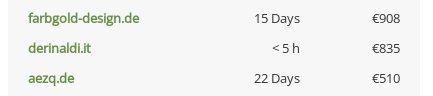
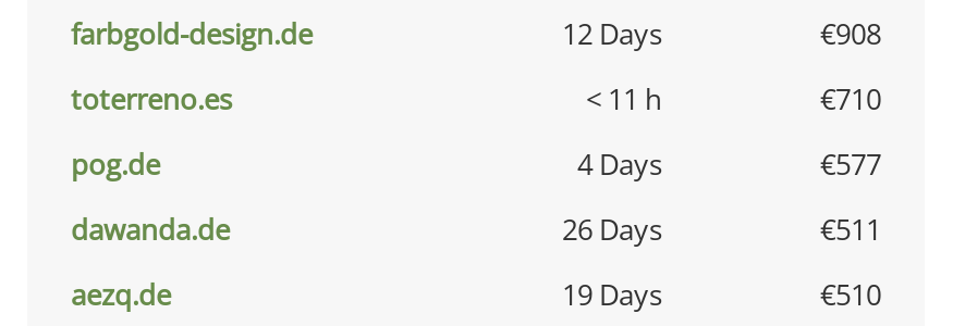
[253,9,299,27] 15 Days -> [562,14,662,53] 12 Days
[28,39,400,57] derinaldi.it | < 5 h | €835 -> [71,79,881,249] toterreno.es | < 11 h | €710 | pog.de | 4 Days | €577 | dawanda.de | 26 Days | €511
[253,69,299,87] 22 Days -> [562,275,662,314] 19 Days

